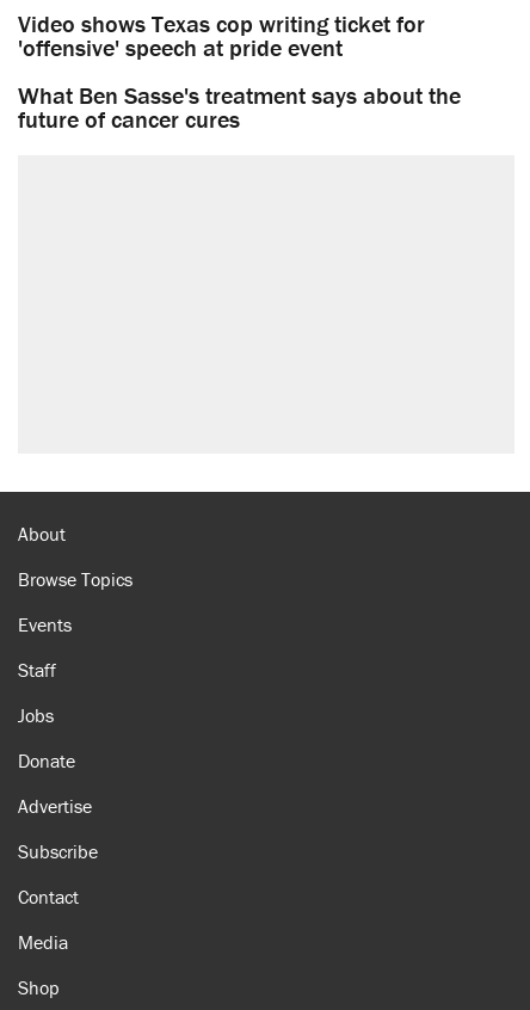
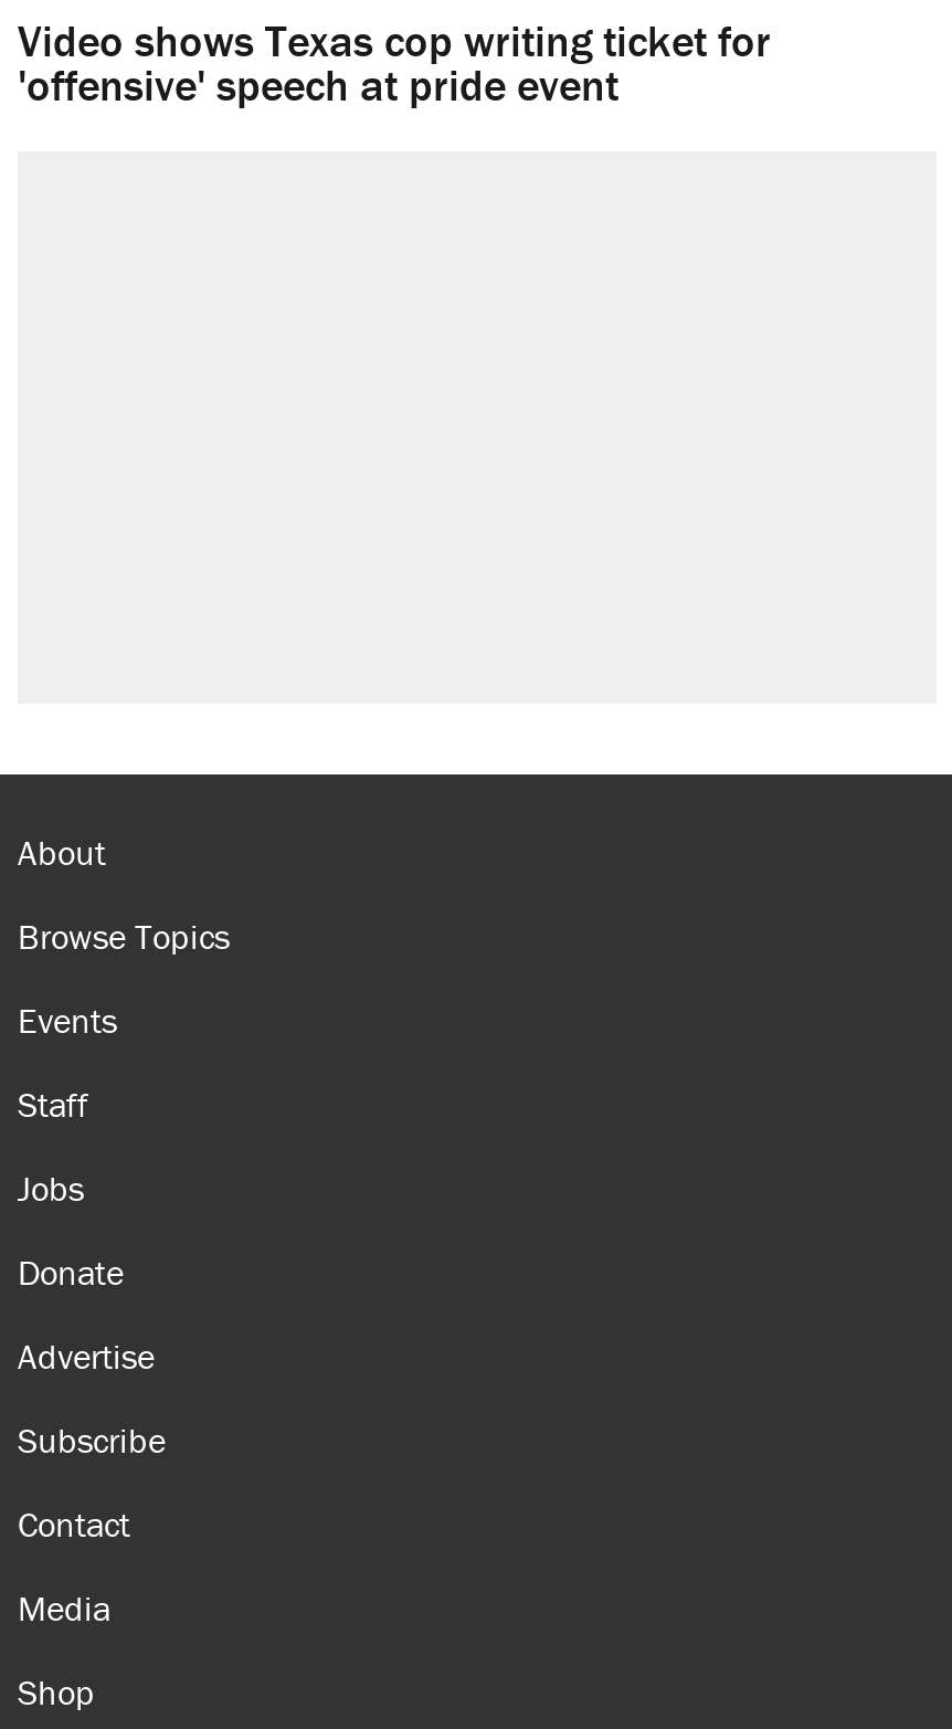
[18,80,461,134] What Ben Sasse's treatment says about the | future of cancer cures -> none

